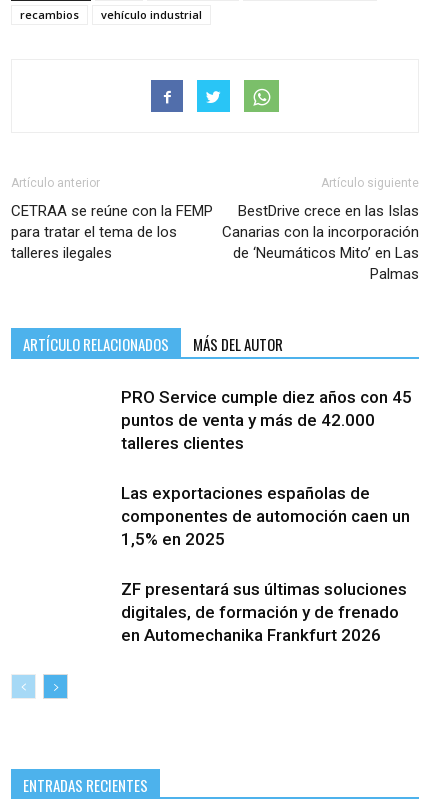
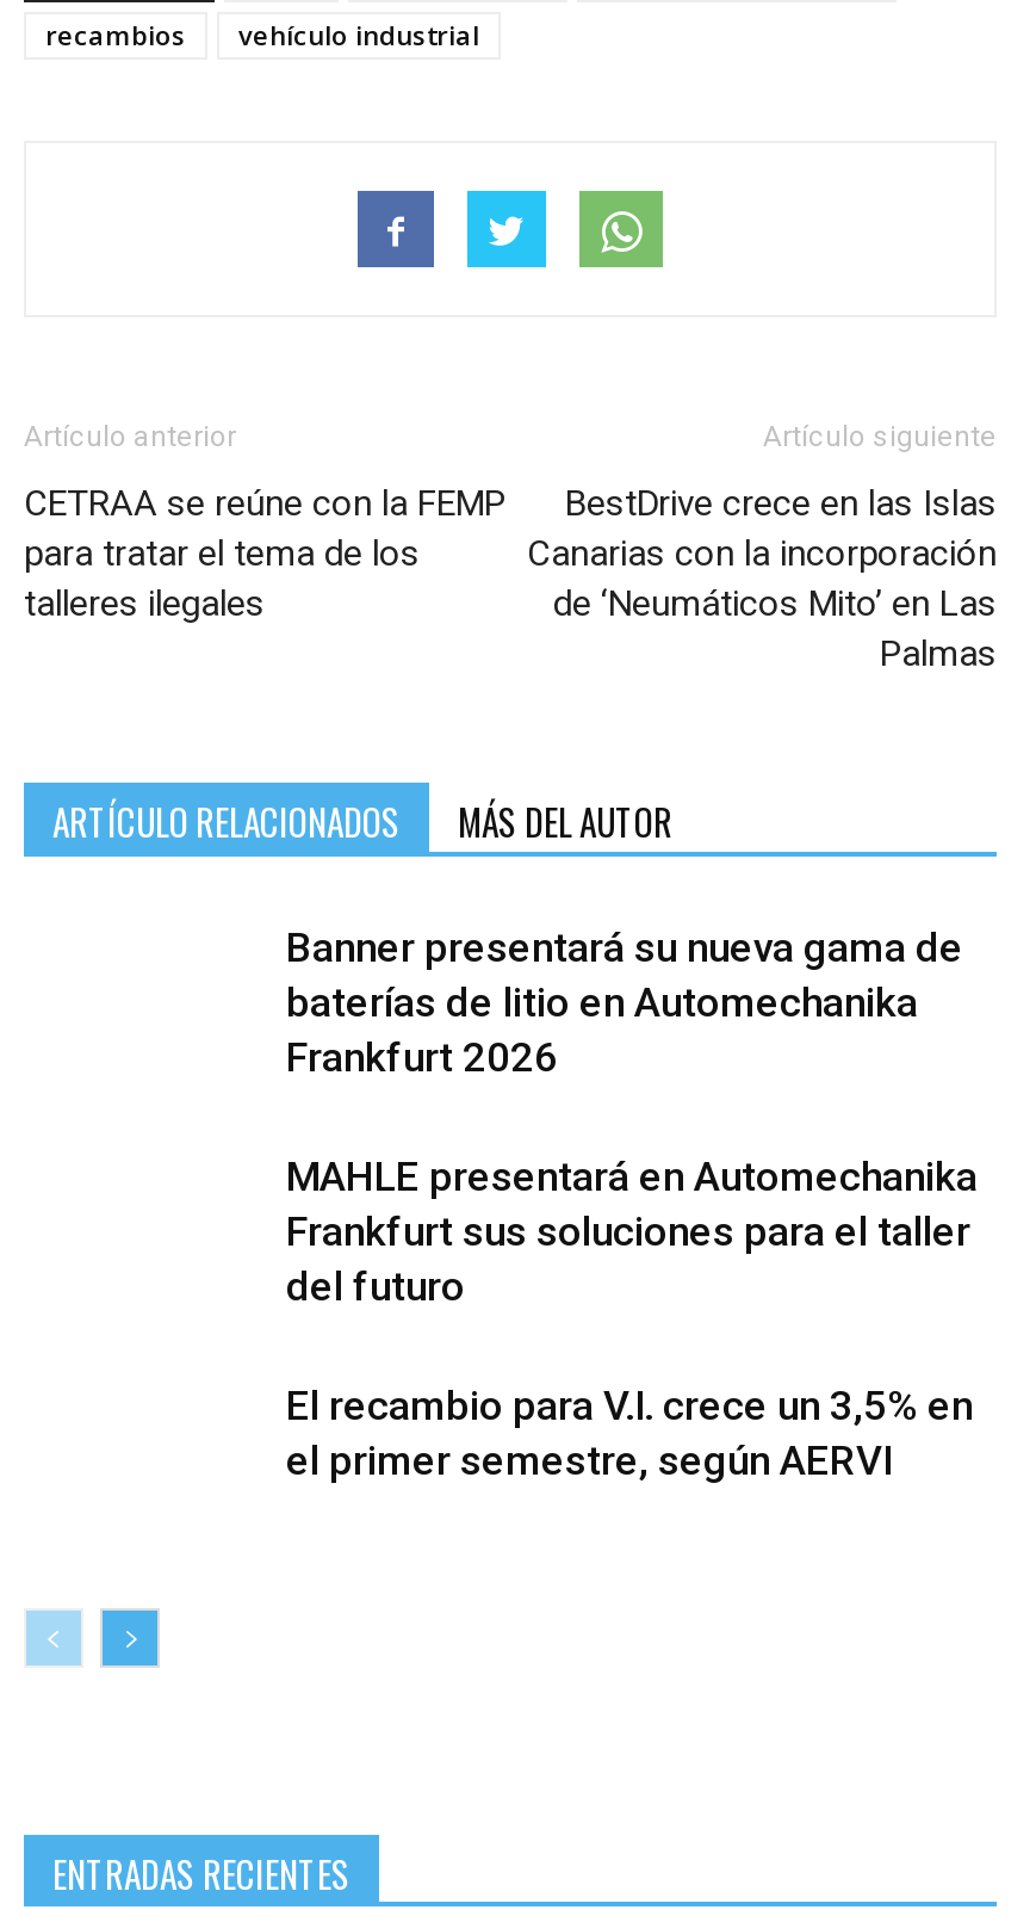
[121,387,412,453] PRO Service cumple diez años con 45 | puntos de venta y más de 42.000 | talleres clientes -> [286,923,963,1081] Banner presentará su nueva gama de | baterías de litio en Automechanika | Frankfurt 2026
[121,483,410,549] Las exportaciones españolas de | componentes de automoción caen un | 1,5% en 2025 -> [286,1152,978,1310] MAHLE presentará en Automechanika | Frankfurt sus soluciones para el taller | del futuro
[121,579,407,645] ZF presentará sus últimas soluciones | digitales, de formación y de frenado | en Automechanika Frankfurt 2026 -> [286,1382,973,1484] El recambio para V.I. crece un 3,5% en | el primer semestre, según AERVI

